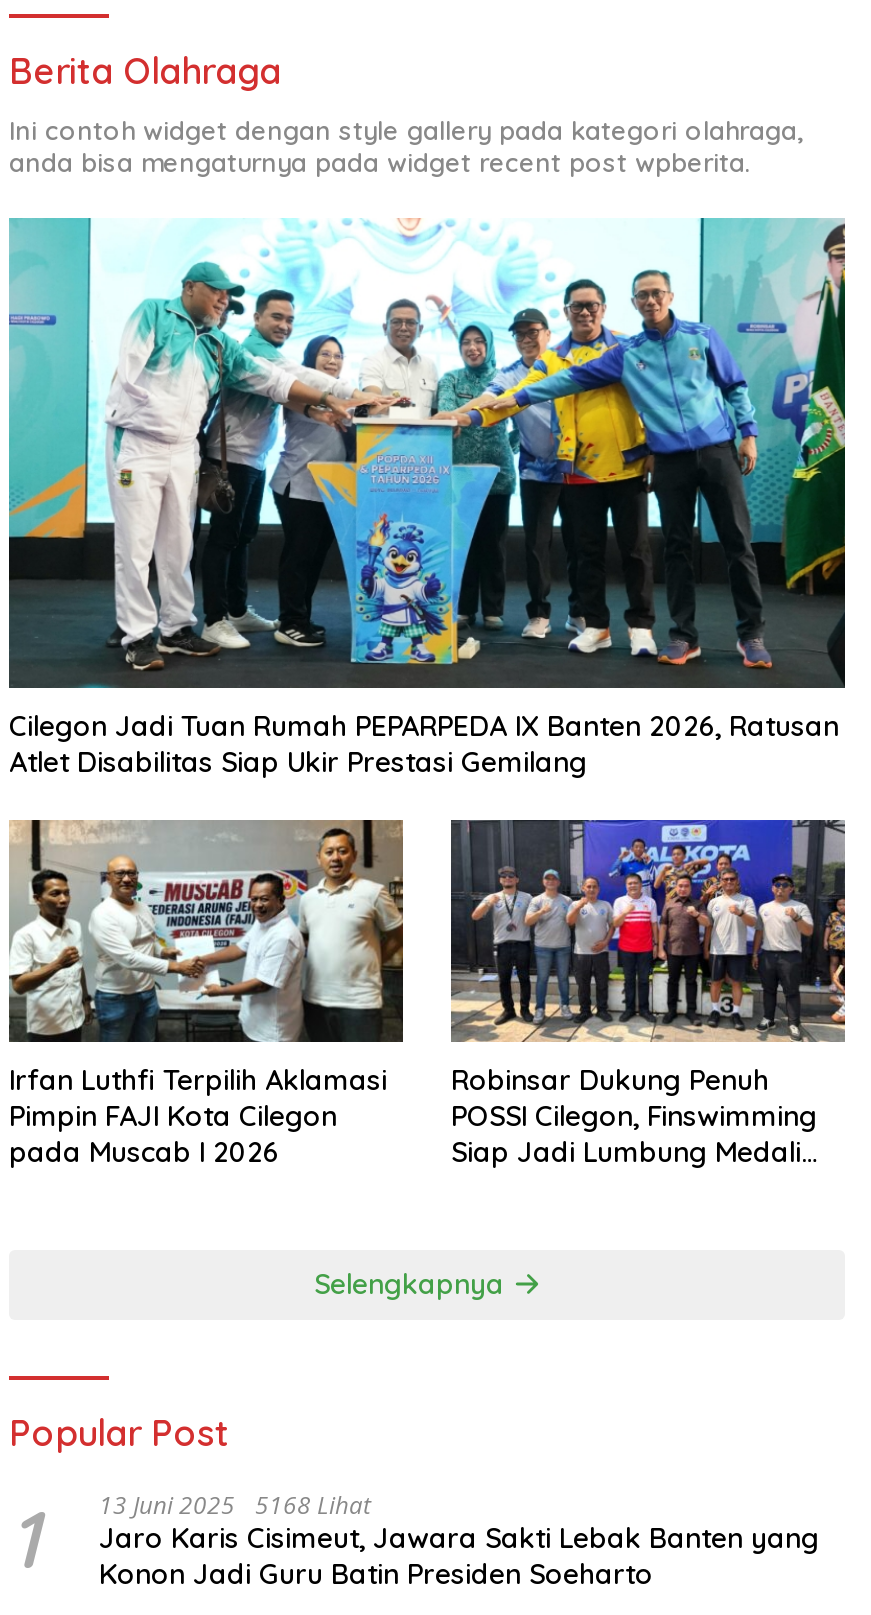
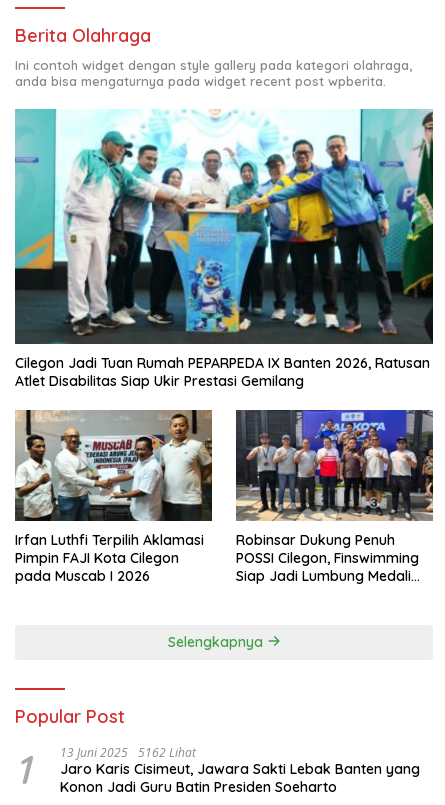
[9,1488,819,1592] 1 13 Juni 2025 5168 Lihat Jaro Karis Cisimeut, Jawara Sakti Lebak Banten yang Konon Jadi Guru Batin Presiden Soeharto -> [15,744,420,796] 1 13 Juni 2025 5162 Lihat Jaro Karis Cisimeut, Jawara Sakti Lebak Banten yang Konon Jadi Guru Batin Presiden Soeharto

